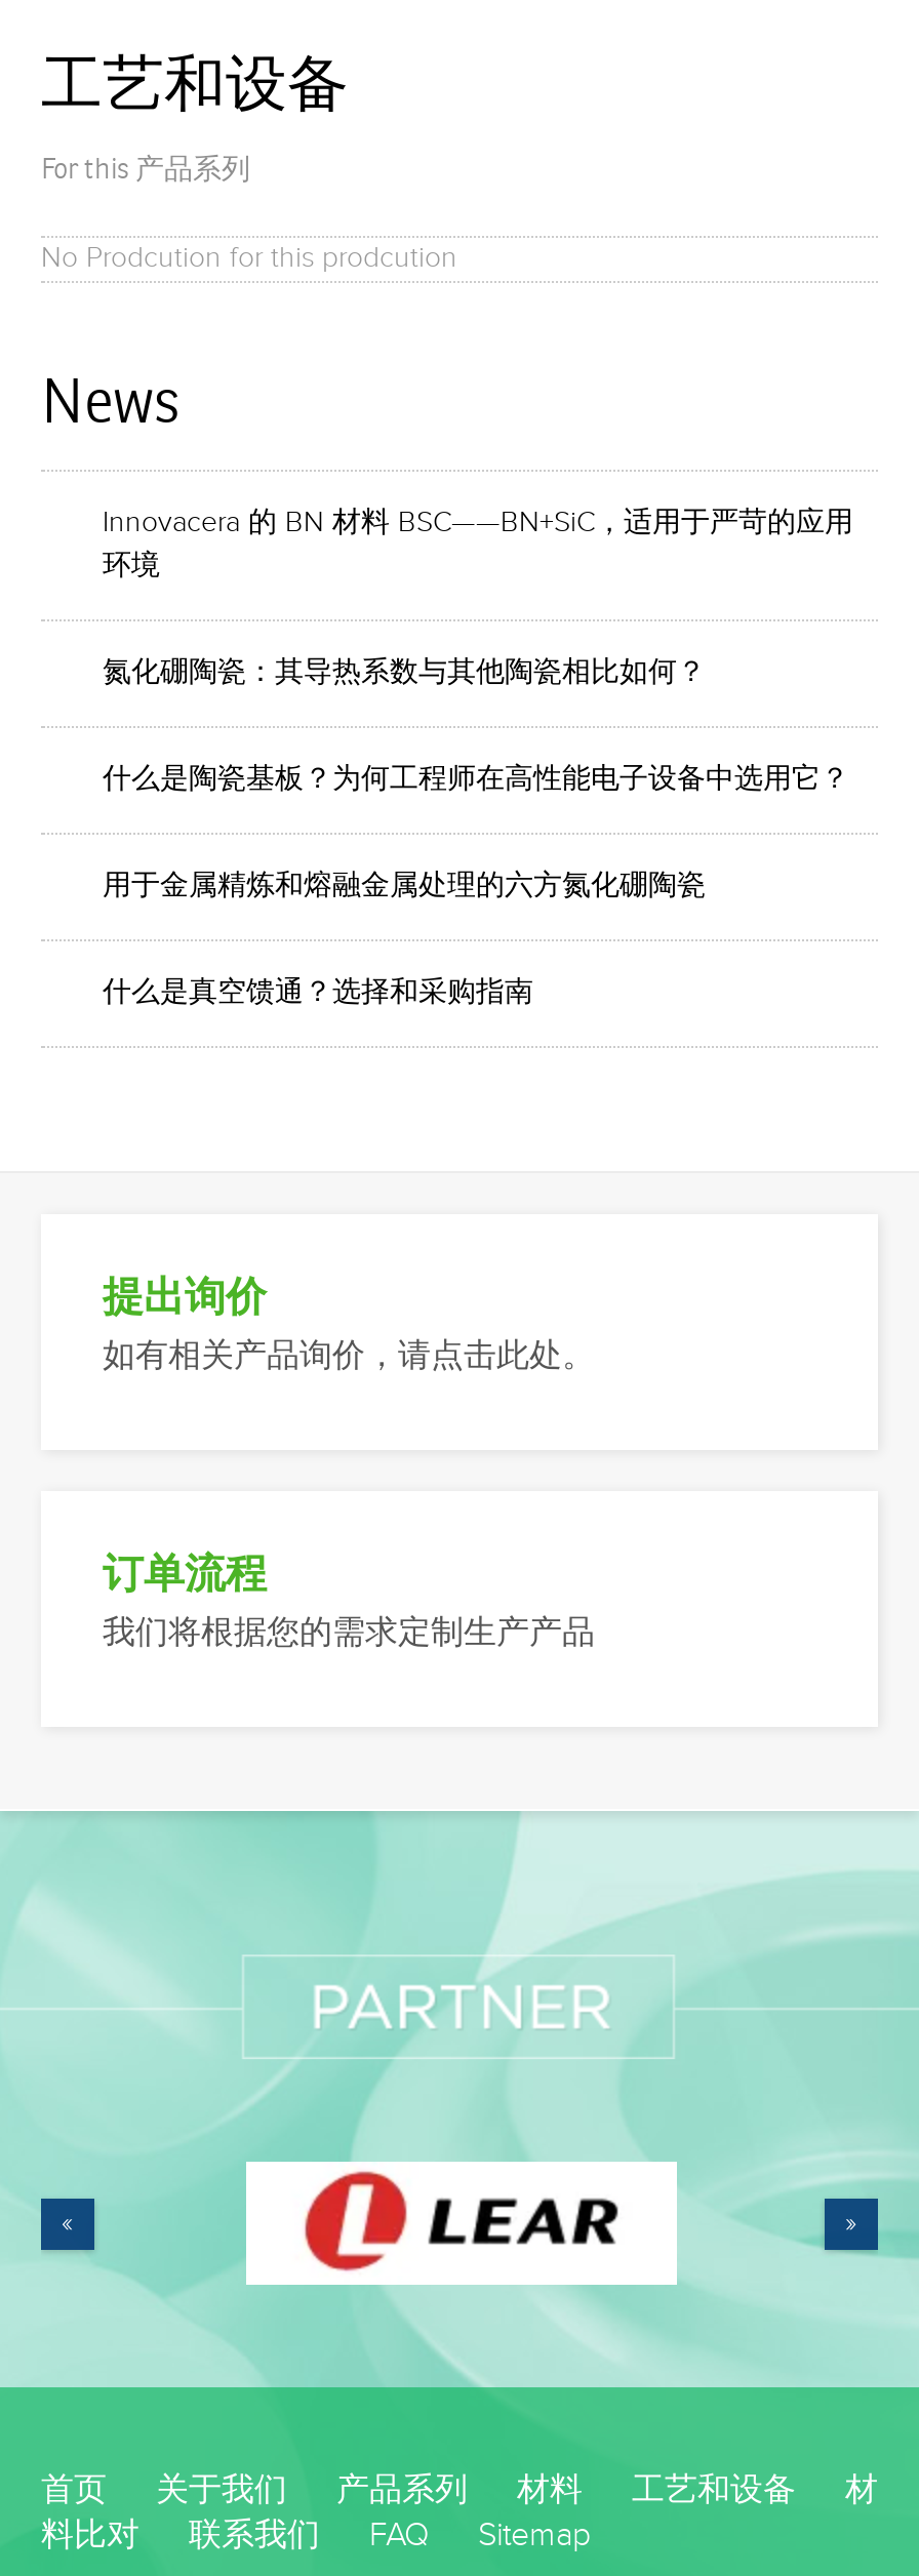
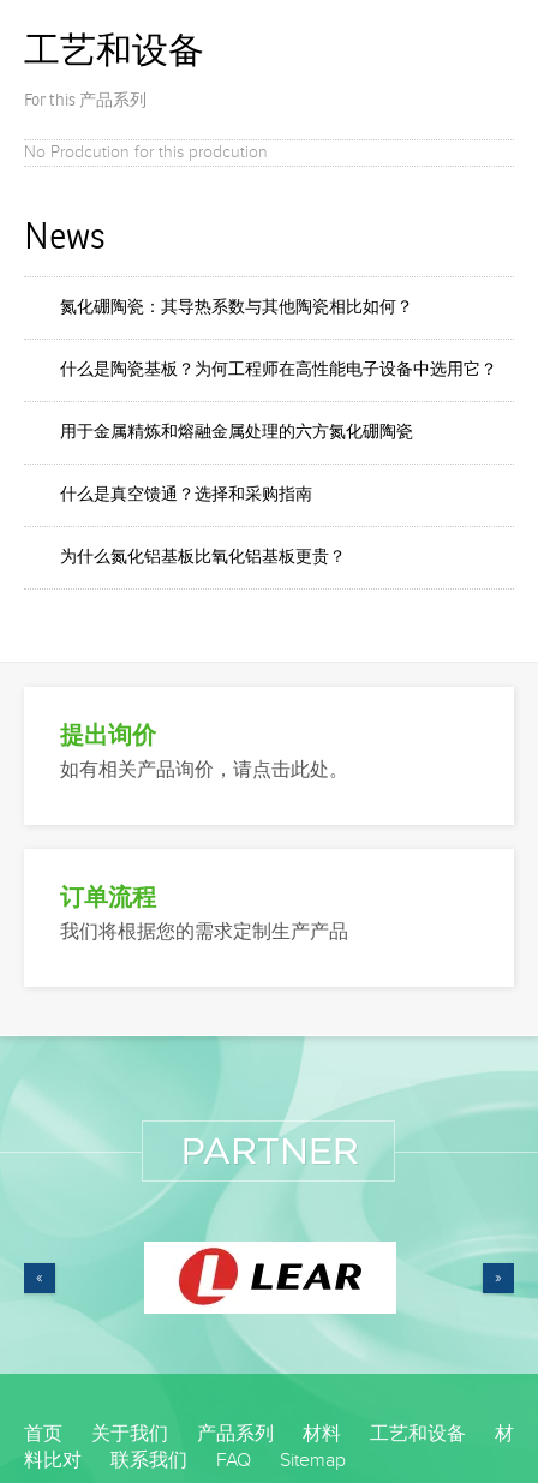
[103,506,853,582] Innovacera 的 BN 材料 BSC——BN+SiC，适用于严苛的应用 | 环境 -> none
moved [103,655,849,1008] -> [60,297,497,504]: 氮化硼陶瓷：其导热系数与其他陶瓷相比如何？ | 什么是陶瓷基板？为何工程师在高性能电子设备中选用它？ | 用于金属精炼和熔融金属处理的六方氮化硼陶瓷 | 什么是真空馈通？选择和采购指南
none -> [60,547,346,566] 为什么氮化铝基板比氧化铝基板更贵？

